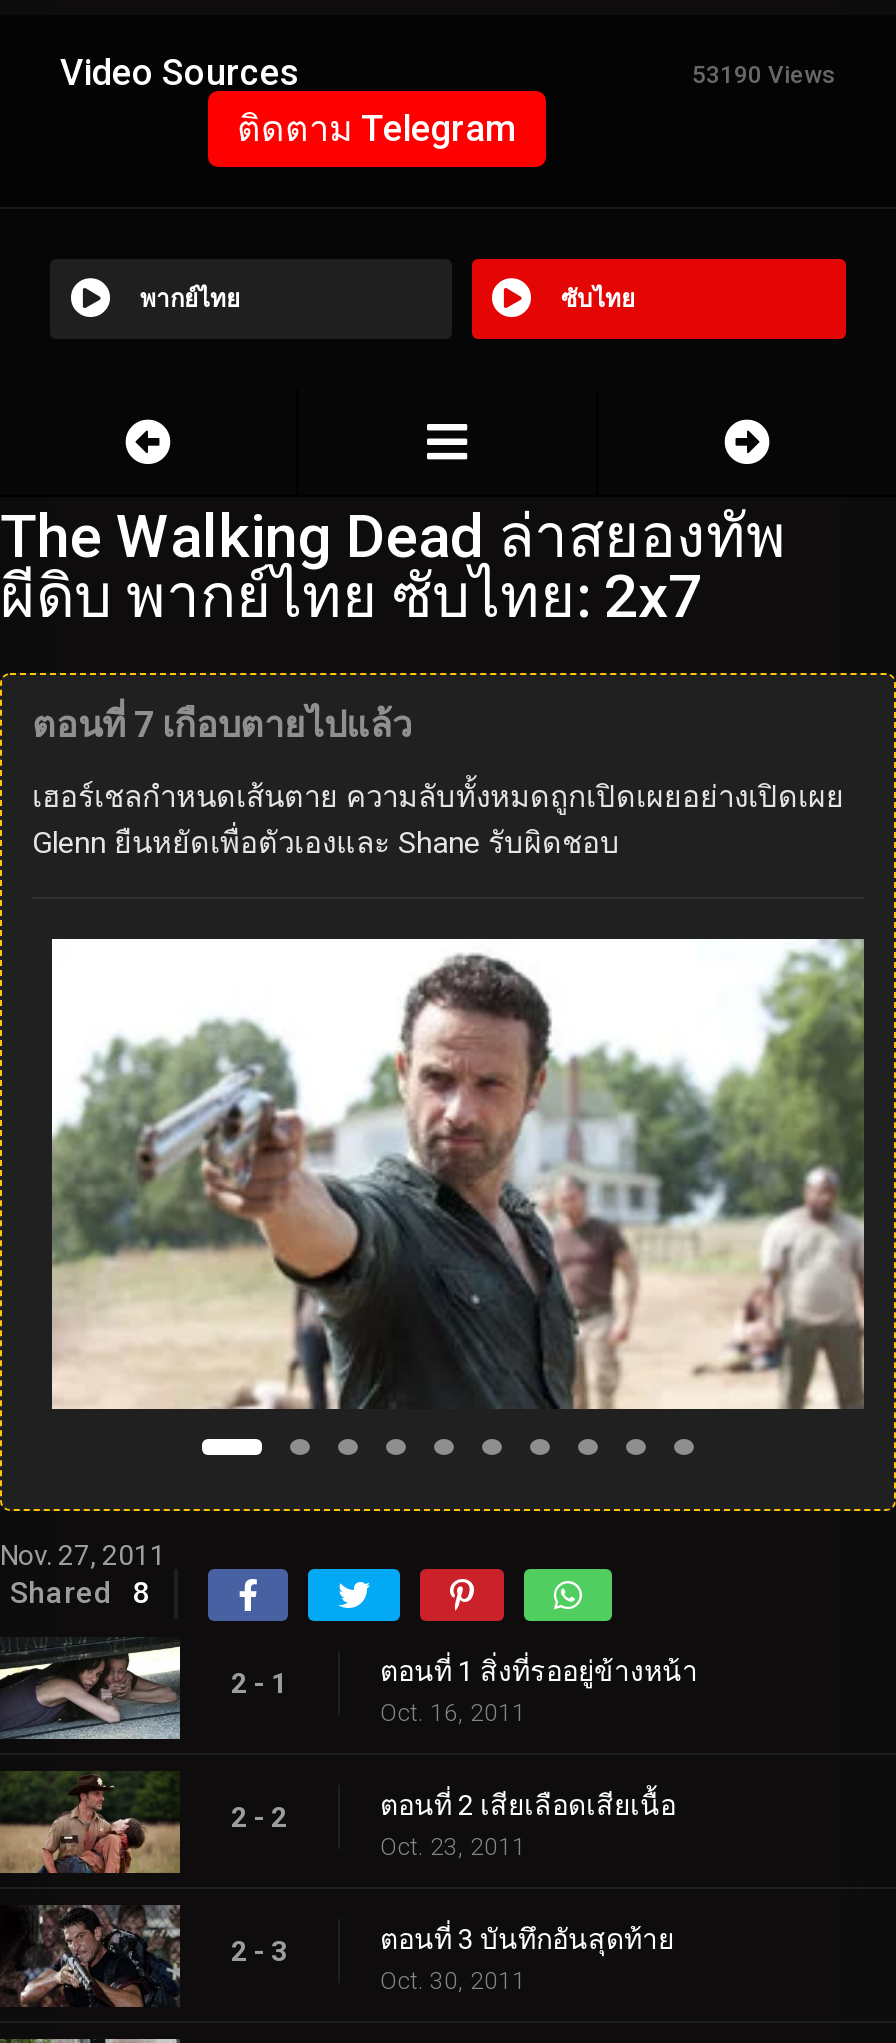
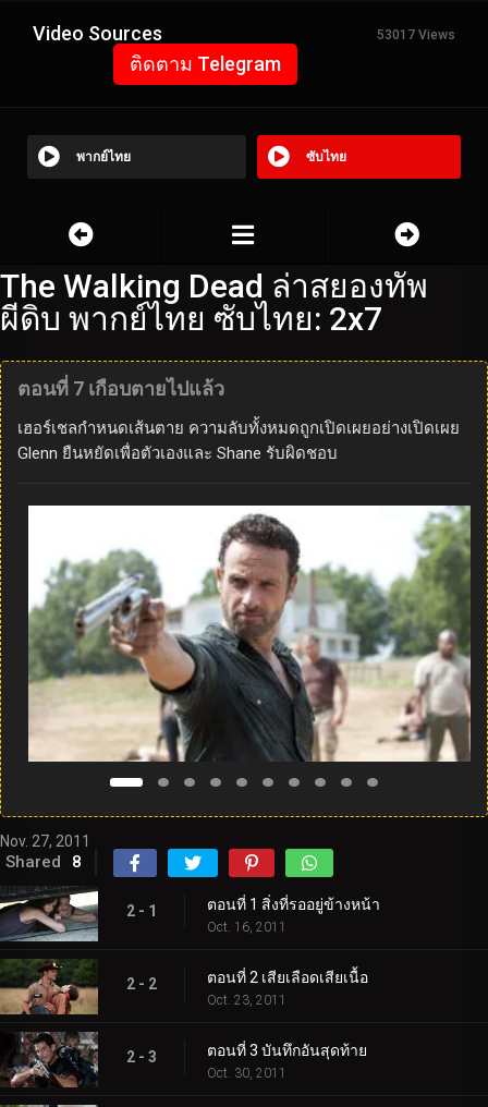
[692,62,836,90] 53190 Views -> [377,28,455,43] 53017 Views

